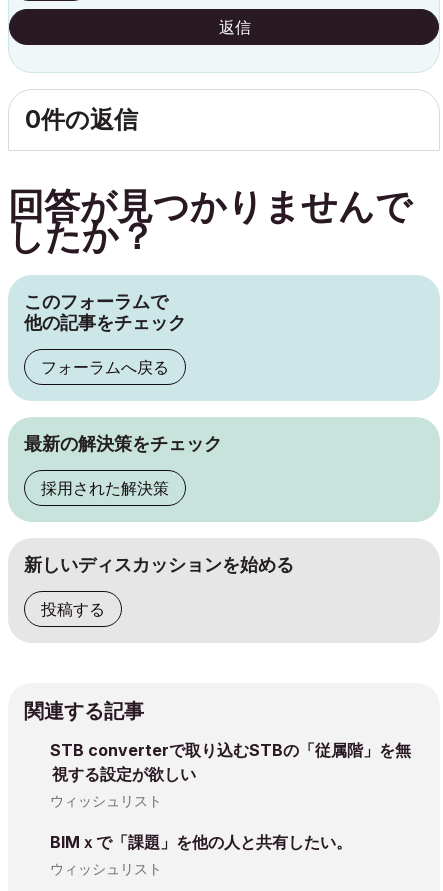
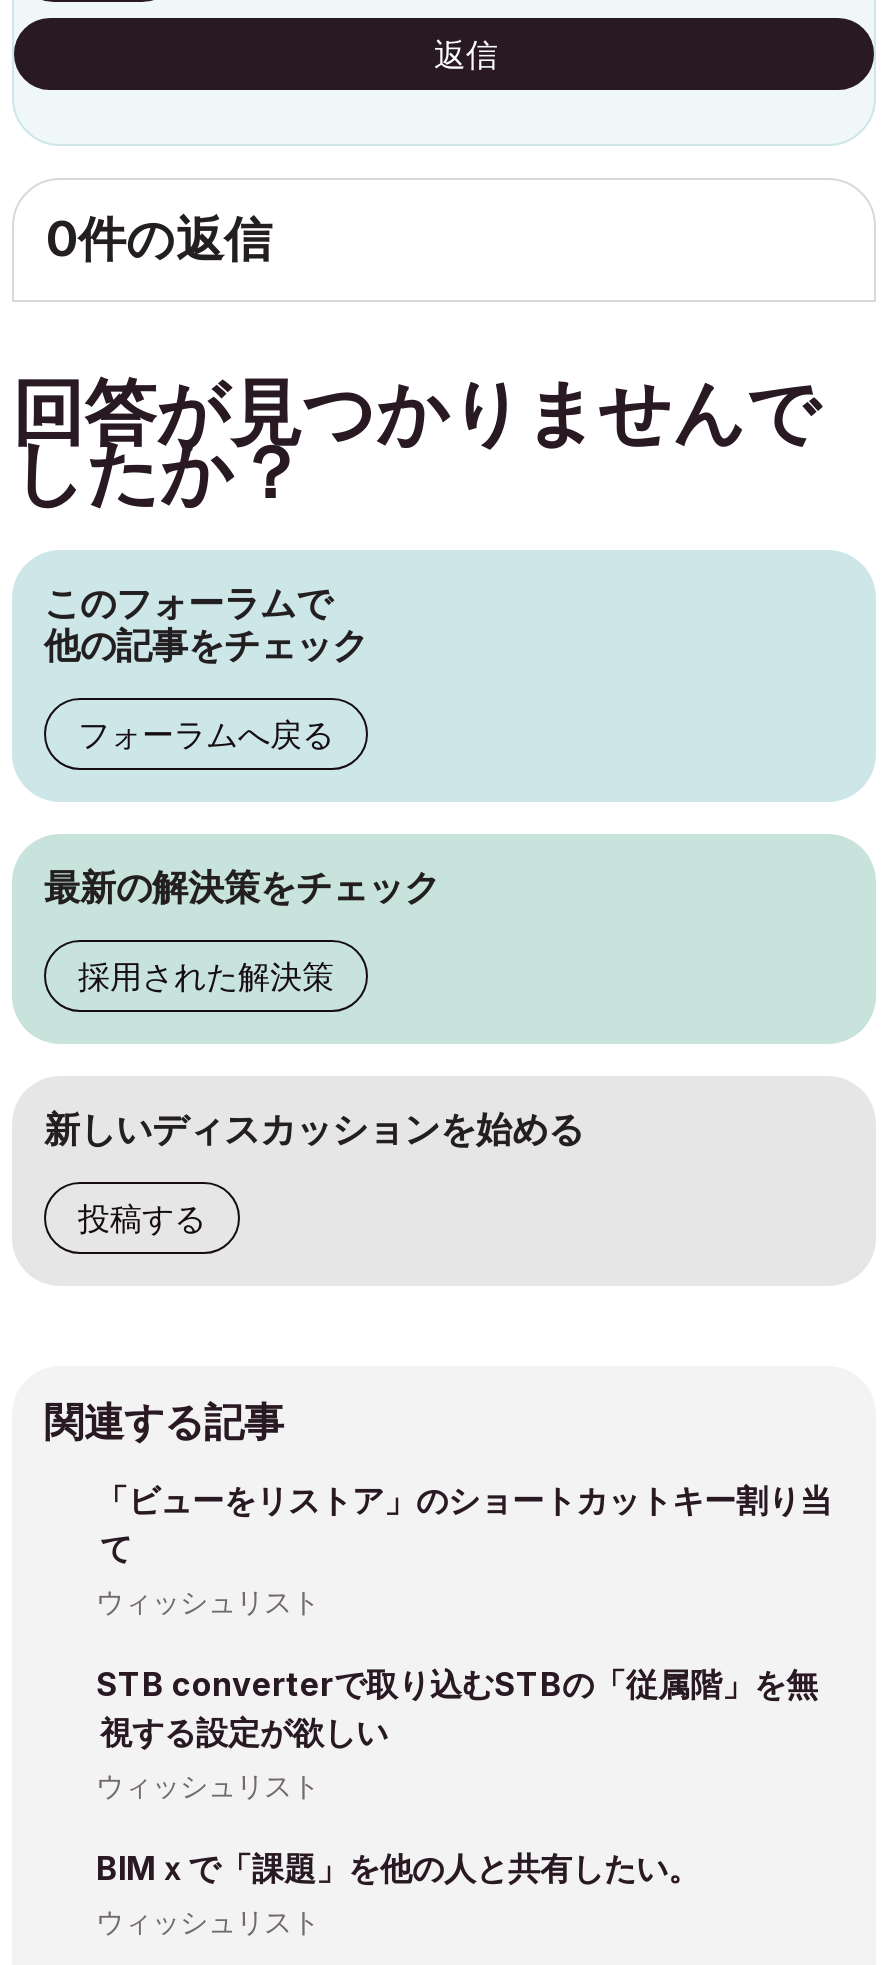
none -> [96,1480,832,1618] 「ビューをリストア」のショートカットキー割り当 | て | ウィッシュリスト

